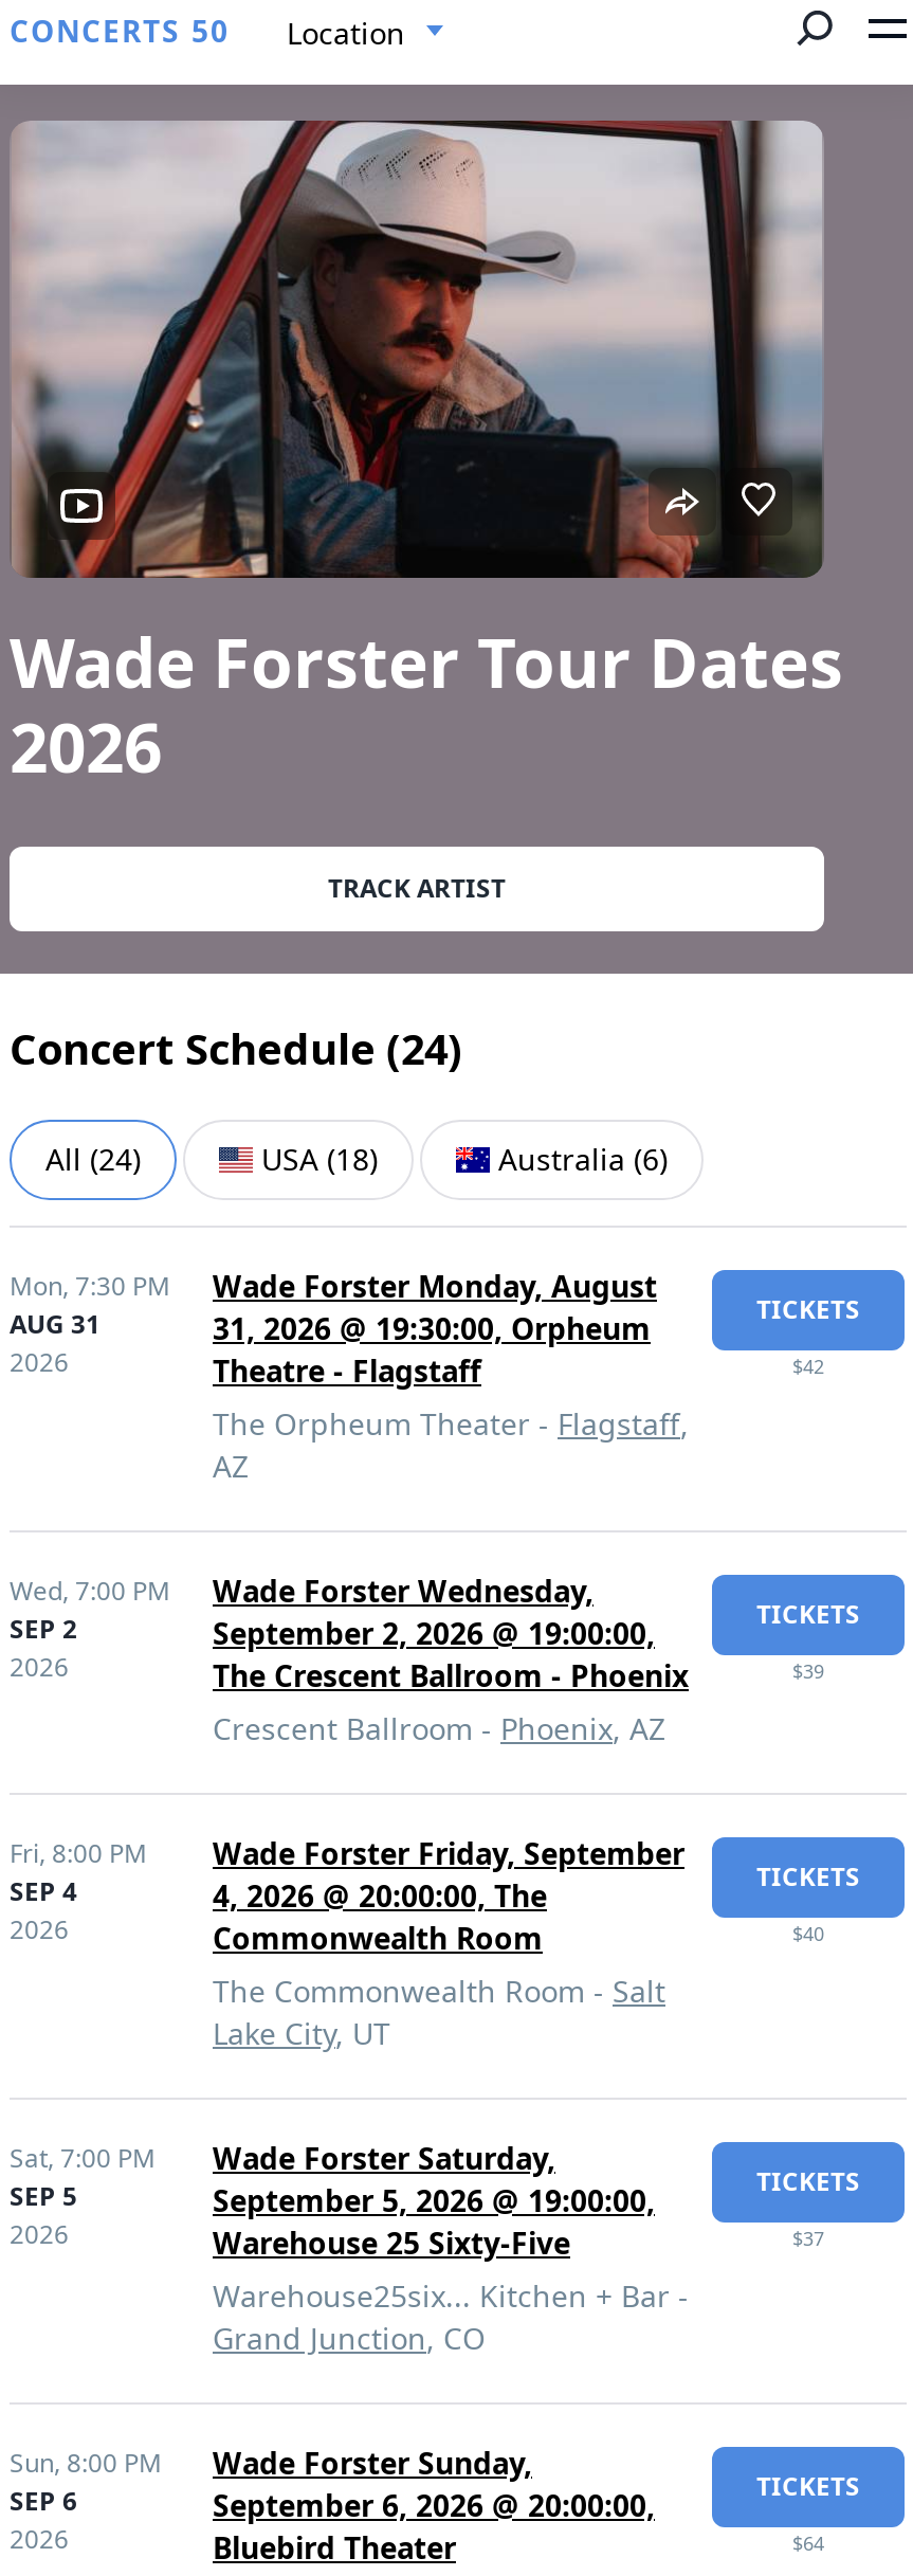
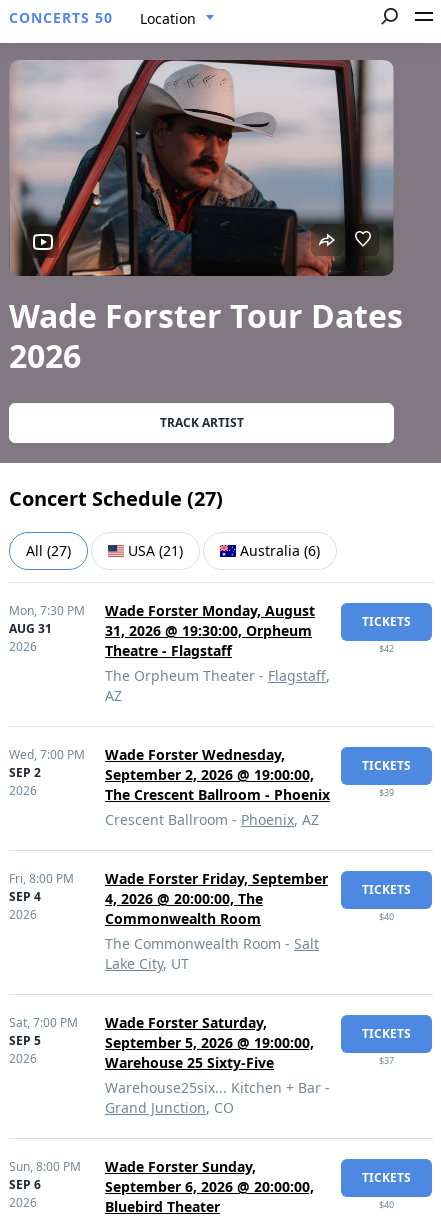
[10,1020,462,1077] Concert Schedule (24) -> [9,485,223,512] Concert Schedule (27)
[45,1139,141,1179] All (24) -> [26,541,71,560] All (27)
[261,1139,378,1179] USA (18) -> [128,541,183,560] USA (21)
[792,2529,824,2557] $64 -> [379,1198,394,1211] $40

